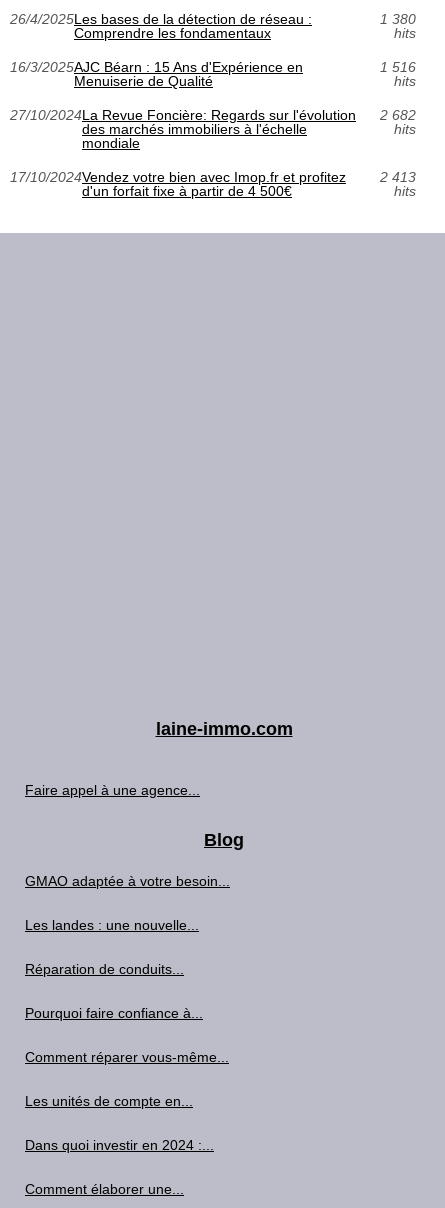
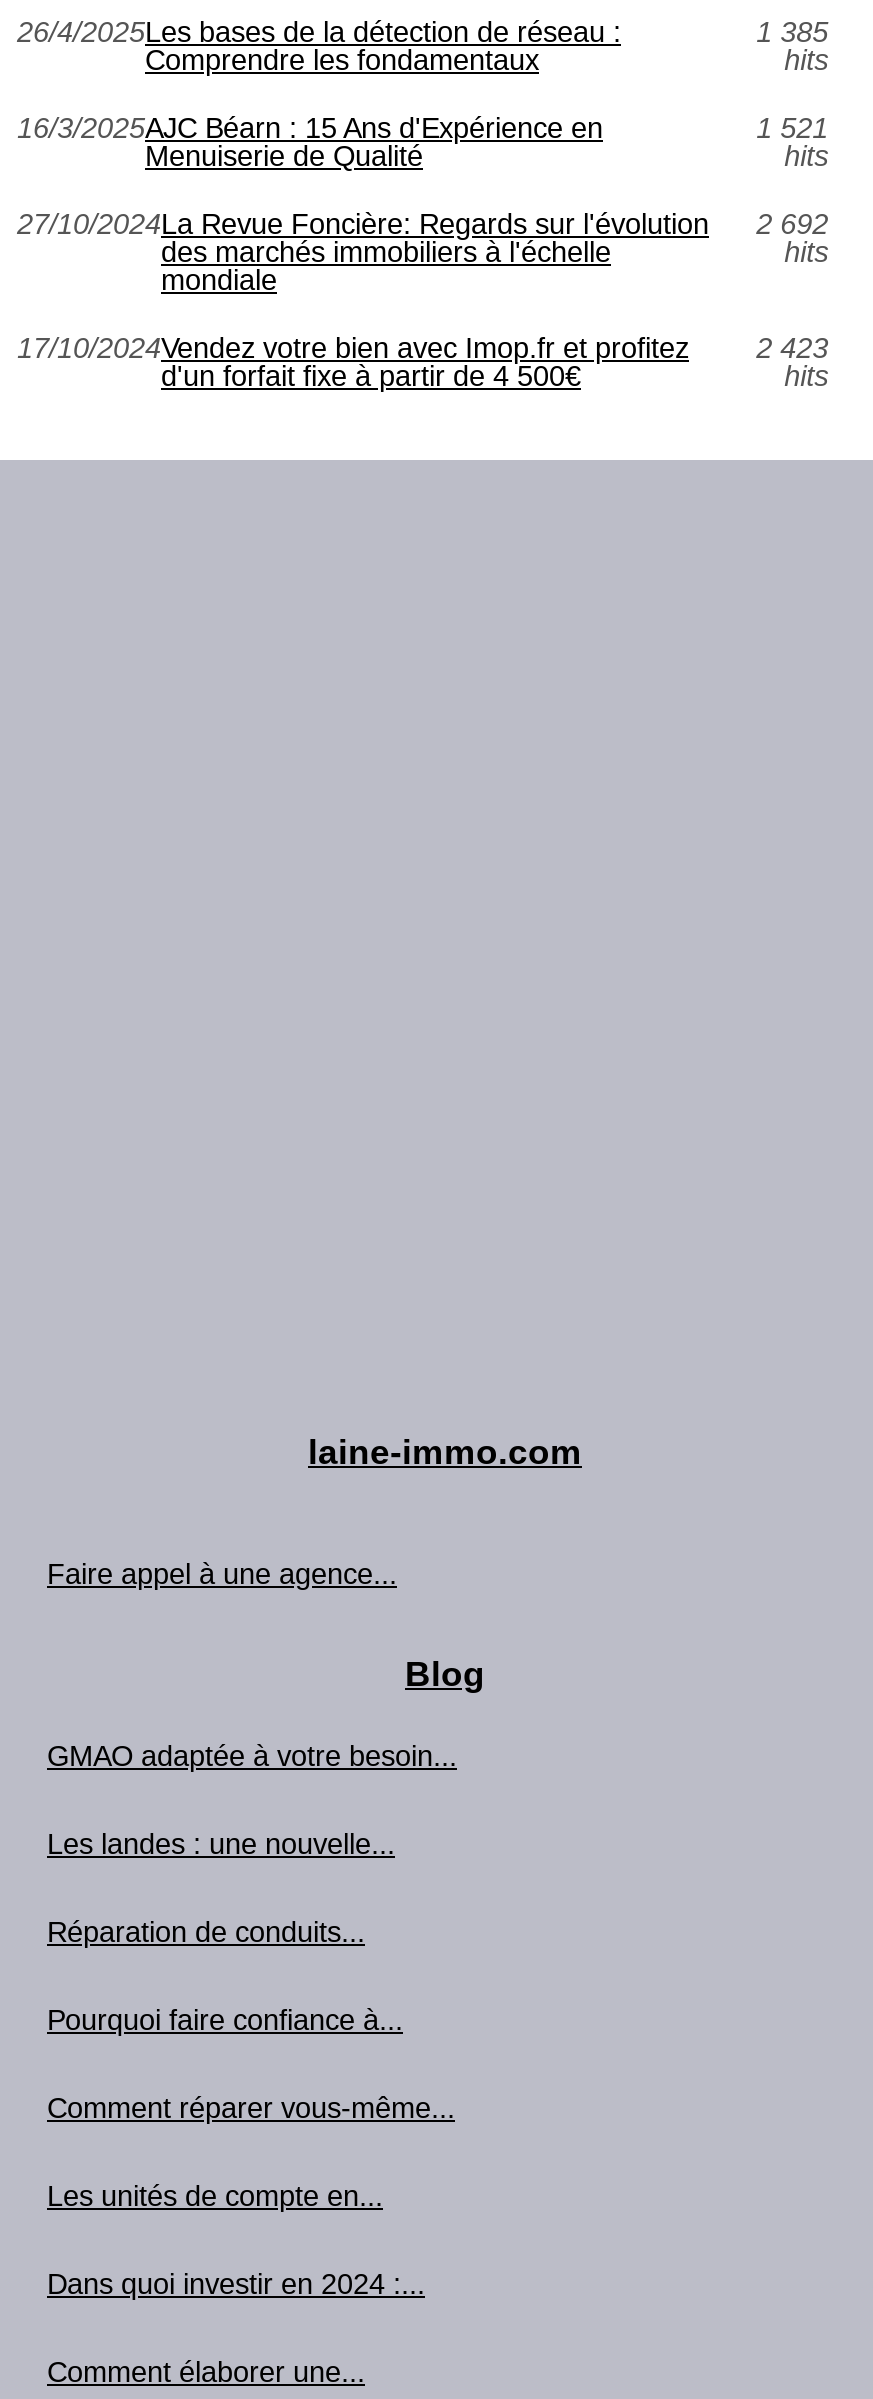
[380,11,416,27] 1 380 -> [756,17,828,49] 1 385
[380,59,416,75] 1 516 -> [756,113,828,145] 1 521
[10,107,416,123] 27/10/2024La Revue Foncière: Regards sur l'évolution 2 682 -> [17,209,828,241] 27/10/2024La Revue Foncière: Regards sur l'évolution 2 692
[380,169,416,185] 2 413 -> [756,333,828,365] 2 423

